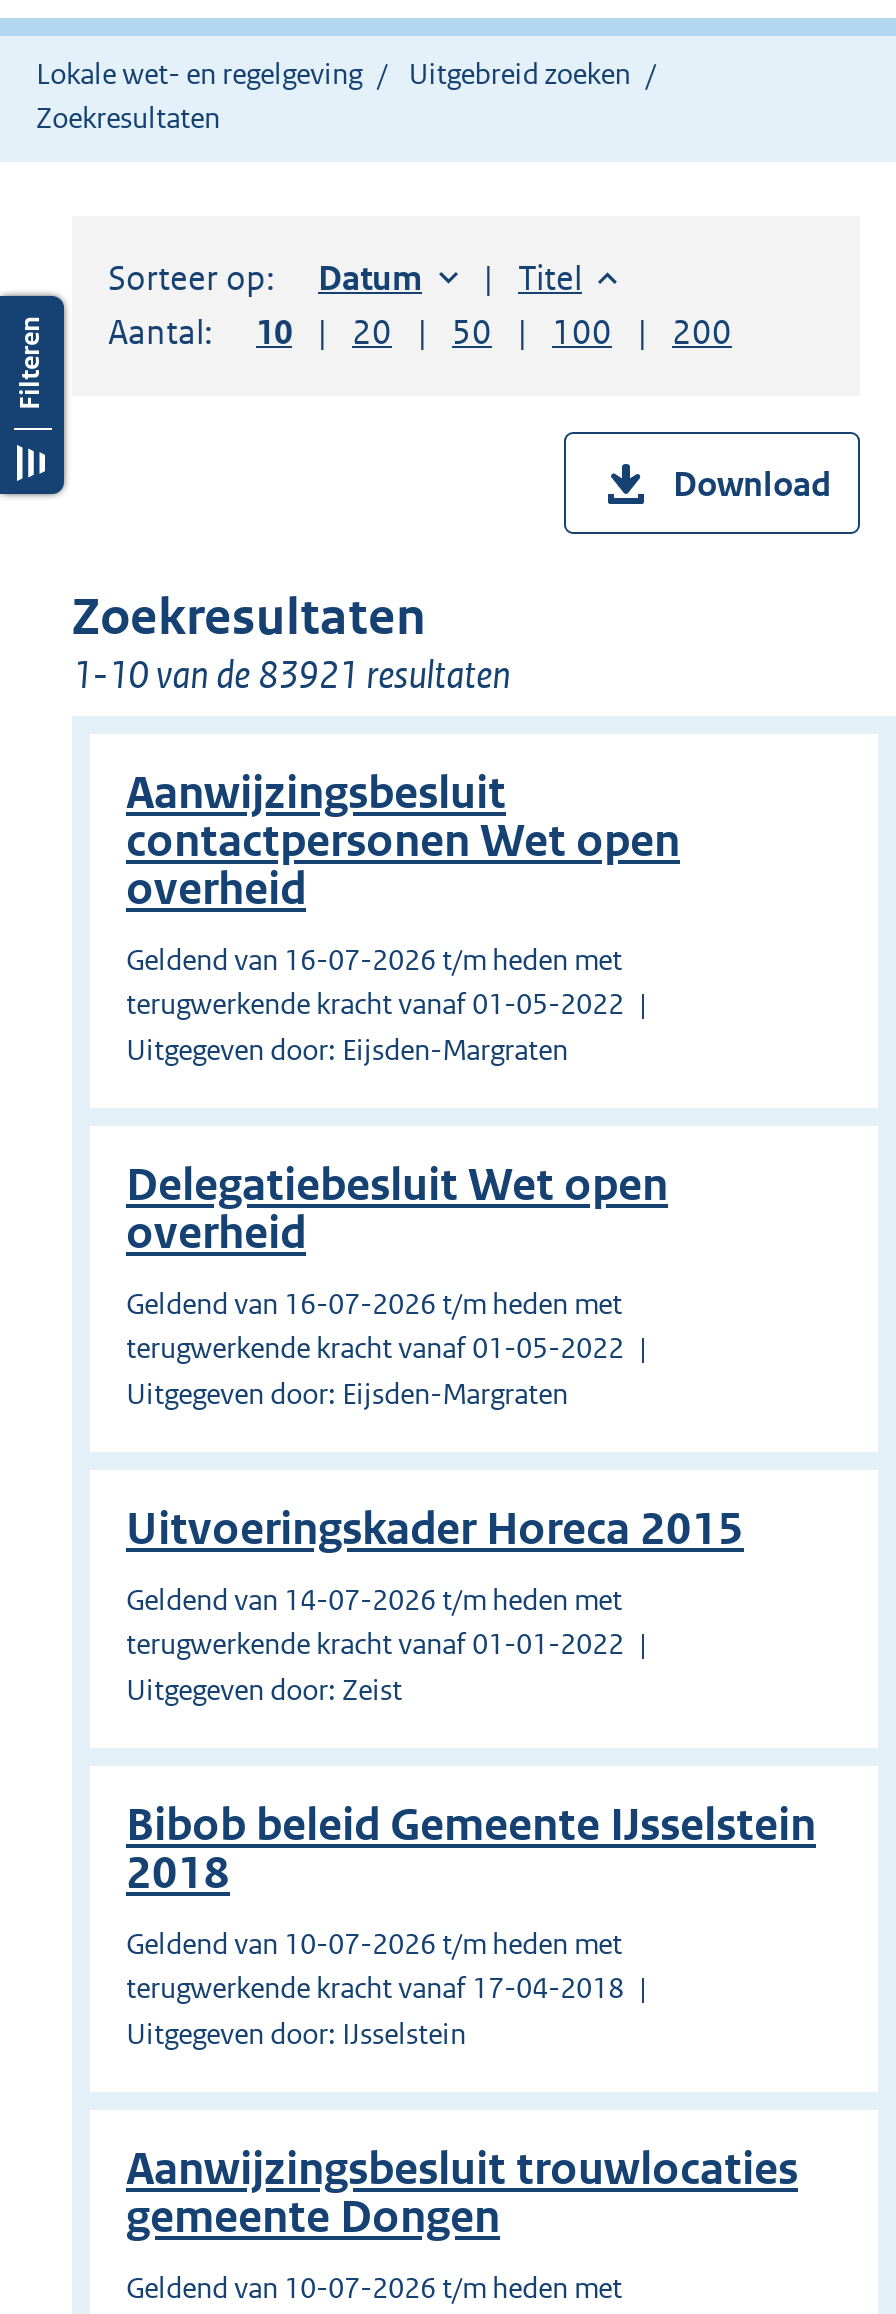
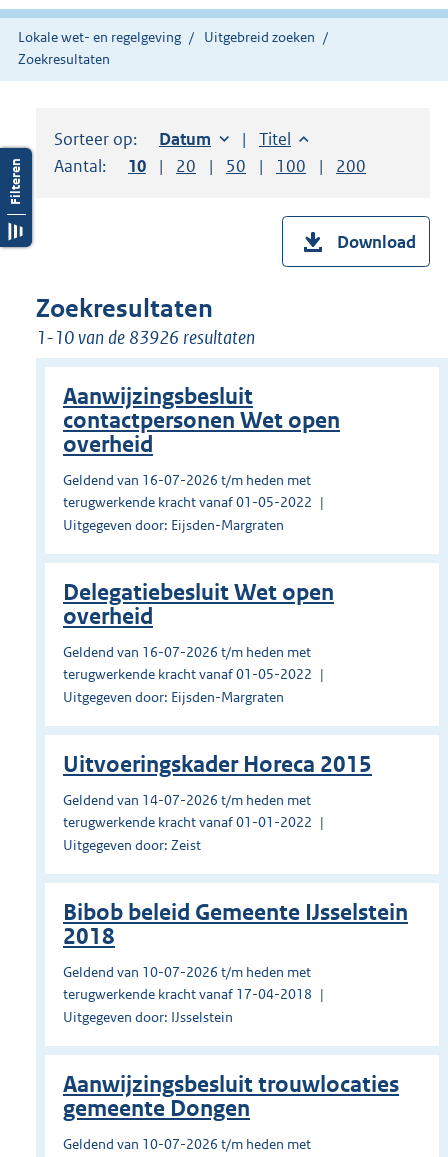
[72,651,510,697] 1-10 van de 83921 resultaten -> [36,326,255,349] 1-10 van de 83926 resultaten

